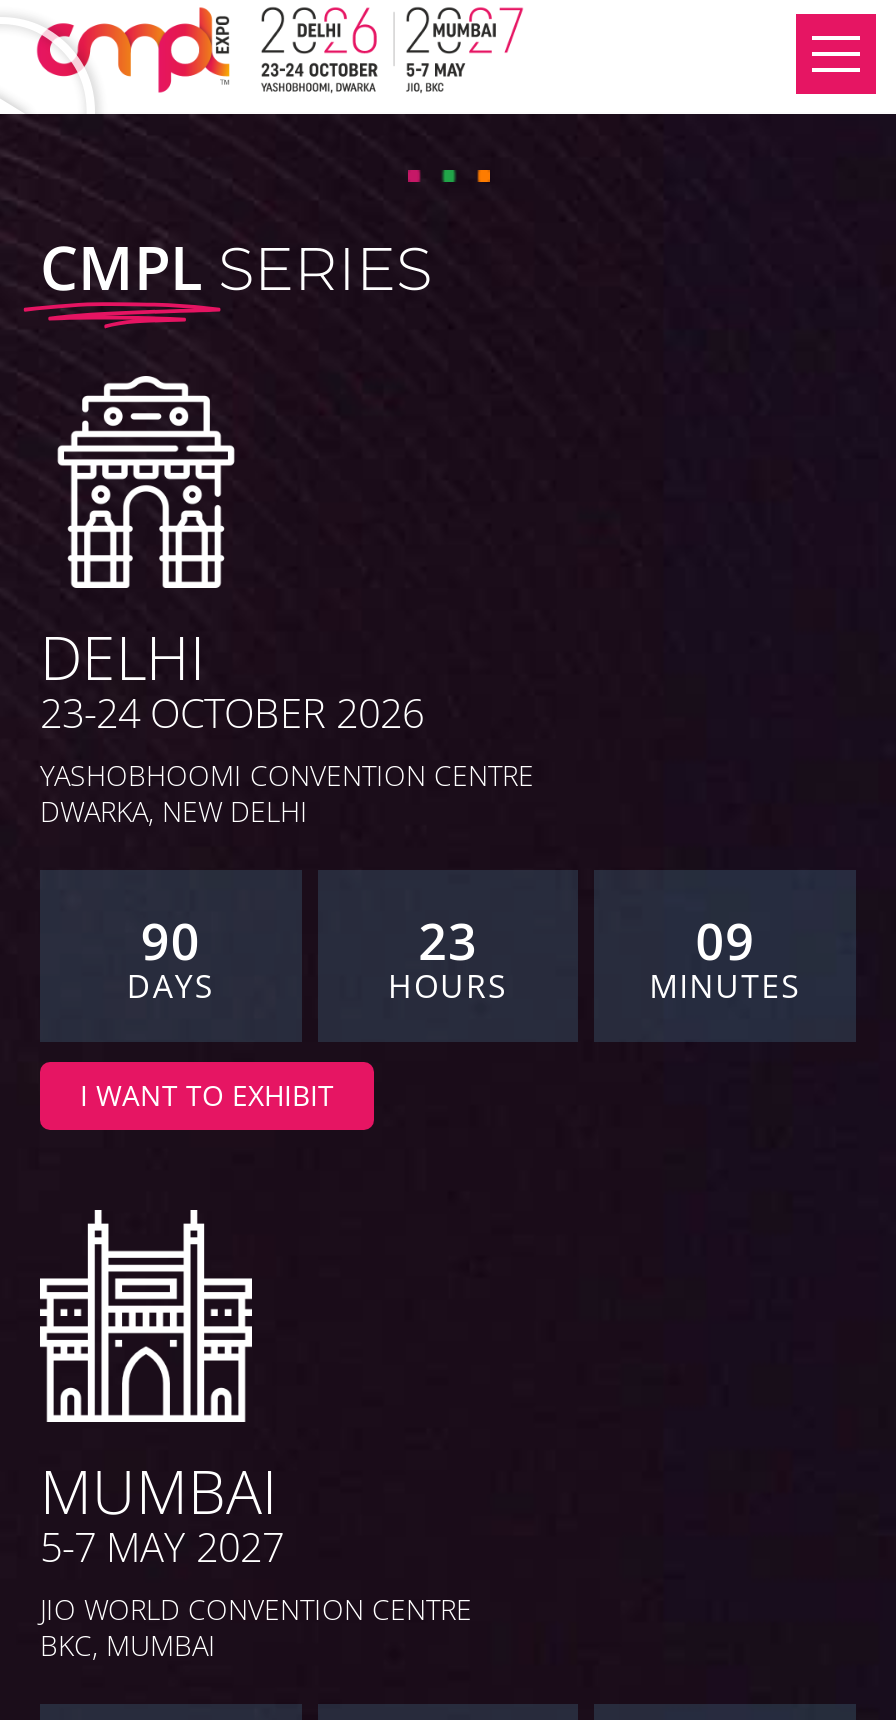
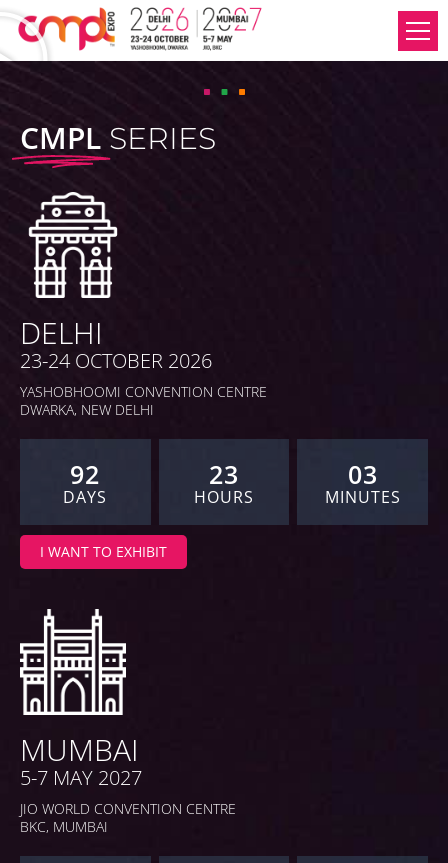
[141,906,200,974] 90 -> [70,457,100,491] 92
[696,906,755,974] 09 -> [348,457,378,491] 03

